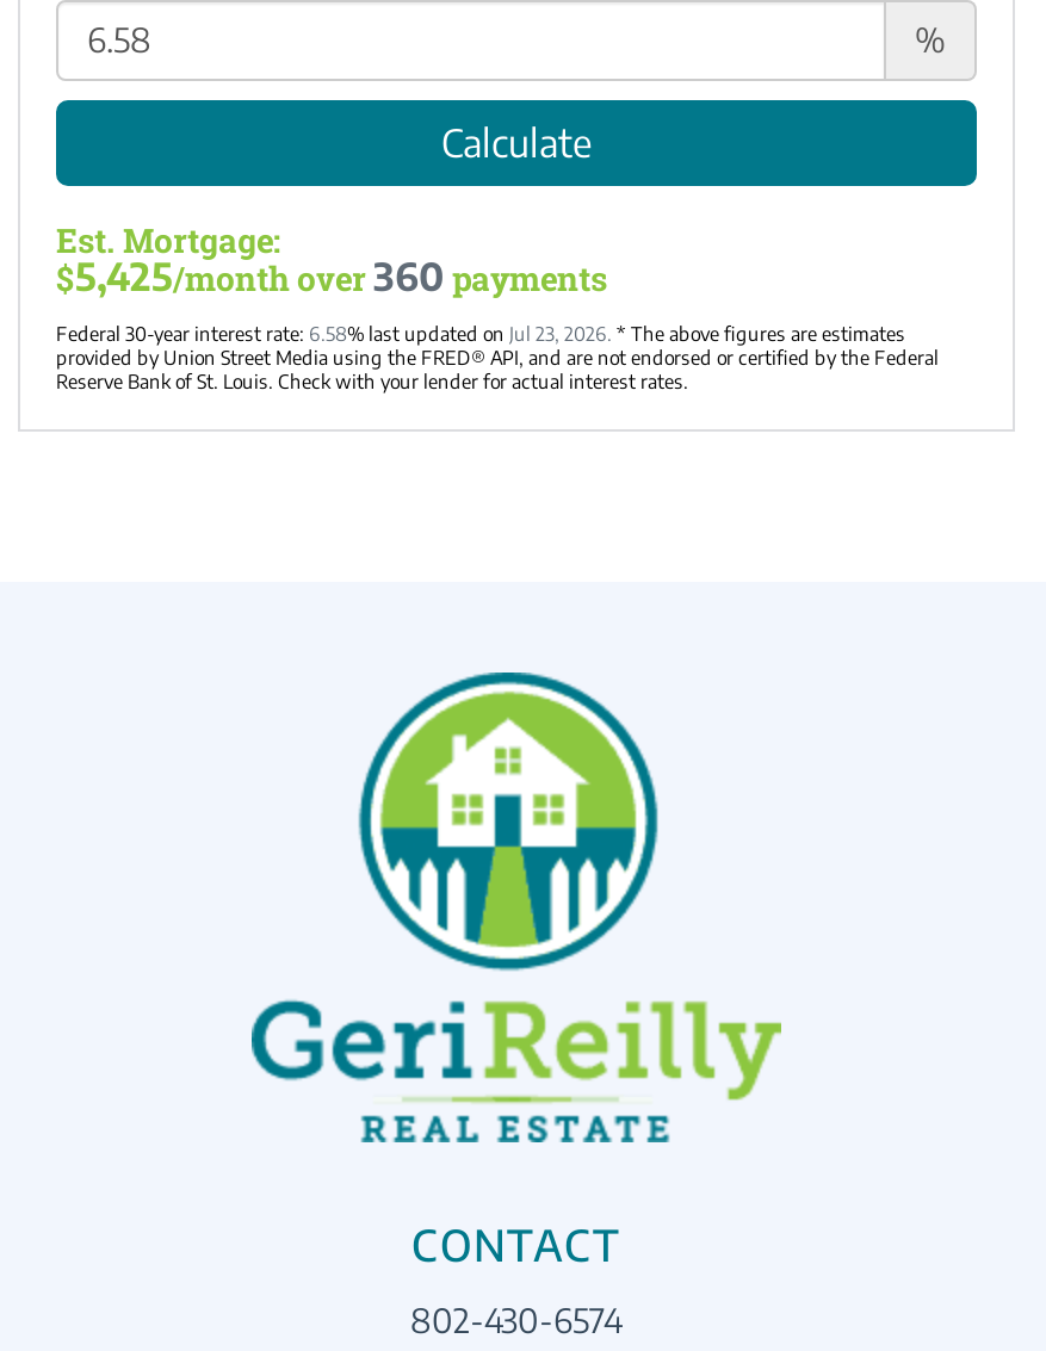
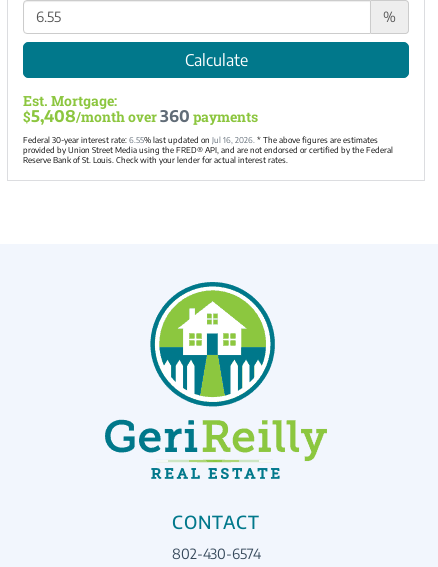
[56,253,607,300] $5,425/month over 360 payments -> [23,106,258,126] $5,408/month over 360 payments
[56,322,905,346] Federal 30-year interest rate: 6.58% last updated on Jul 23, 2026. * The above figures are estimates -> [23,135,378,145] Federal 30-year interest rate: 6.55% last updated on Jul 16, 2026. * The above figures are estimates

